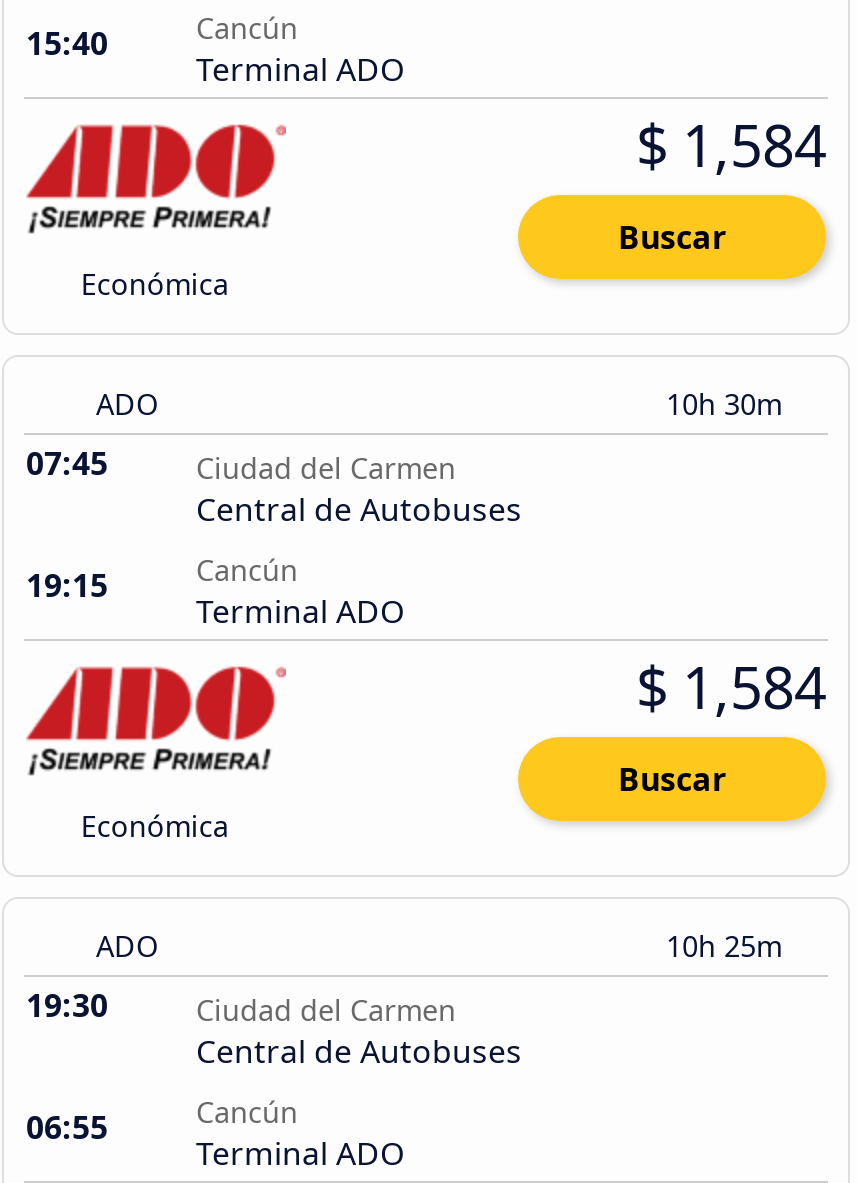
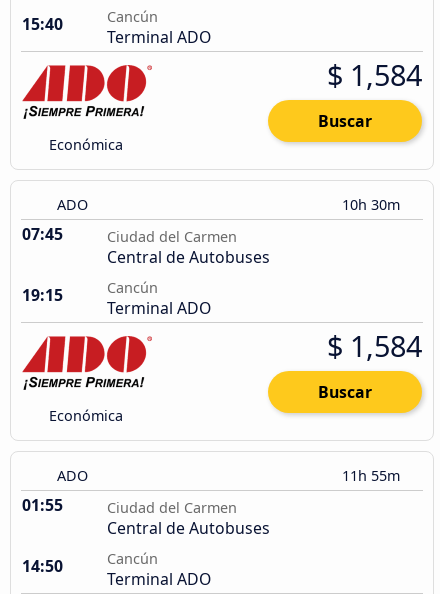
[26,927,790,1027] 10h 25m | 19:30 -> [22,466,404,516] 11h 55m | 01:55
[26,1105,108,1149] 06:55 -> [22,555,63,577] 14:50

